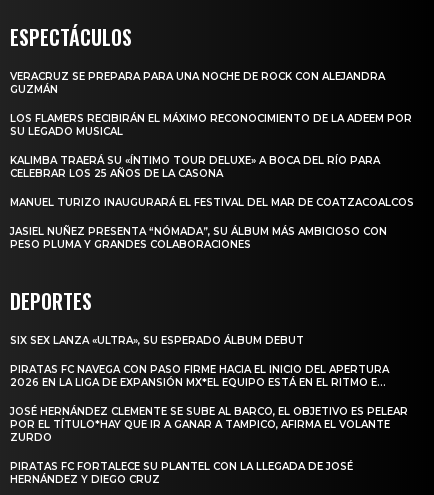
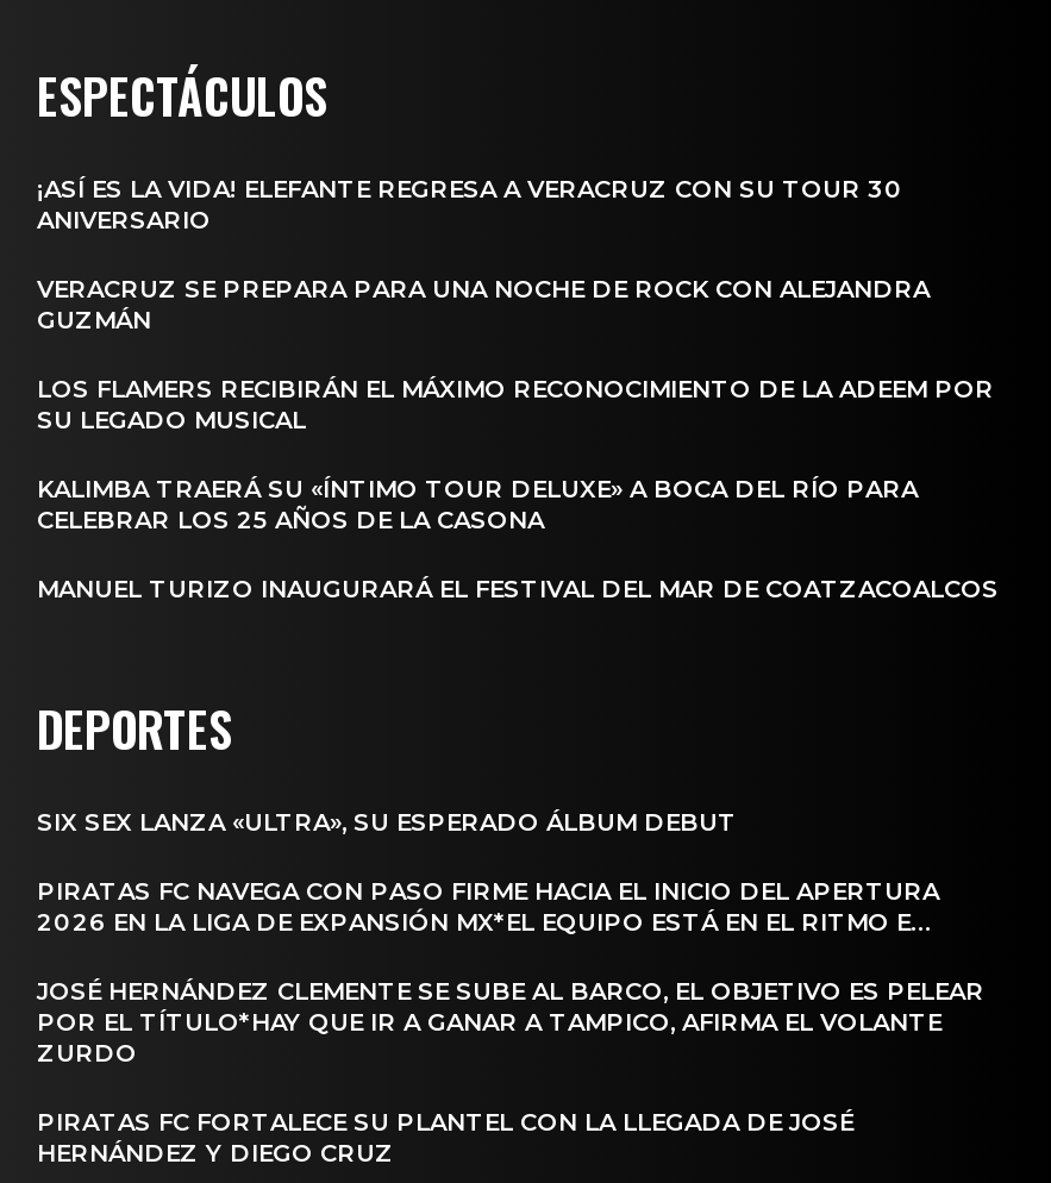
none -> [37,174,903,236] ¡ASÍ ES LA VIDA! ELEFANTE REGRESA A VERACRUZ CON SU TOUR 30 | ANIVERSARIO
moved [10,70,414,209] -> [37,274,999,605]: VERACRUZ SE PREPARA PARA UNA NOCHE DE ROCK CON ALEJANDRA | GUZMÁN | LOS FLAMERS RECIBIRÁN EL MÁXIMO RECONOCIMIENTO DE LA ADEEM POR | SU LEGADO MUSICAL | KALIMBA TRAERÁ SU «ÍNTIMO TOUR DELUXE» A BOCA DEL RÍO PARA | CELEBRAR LOS 25 AÑOS DE LA CASONA | MANUEL TURIZO INAUGURARÁ EL FESTIVAL DEL MAR DE COATZACOALCOS
[10,225,387,251] JASIEL NUÑEZ PRESENTA “NÓMADA”, SU ÁLBUM MÁS AMBICIOSO CON | PESO PLUMA Y GRANDES COLABORACIONES -> none

